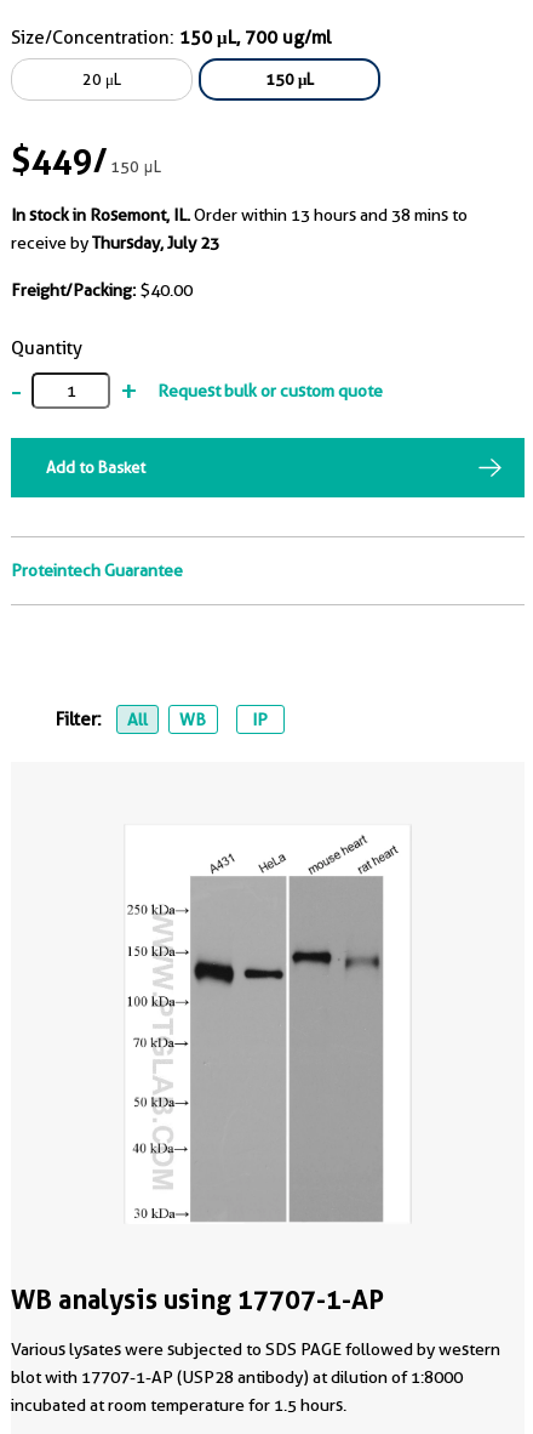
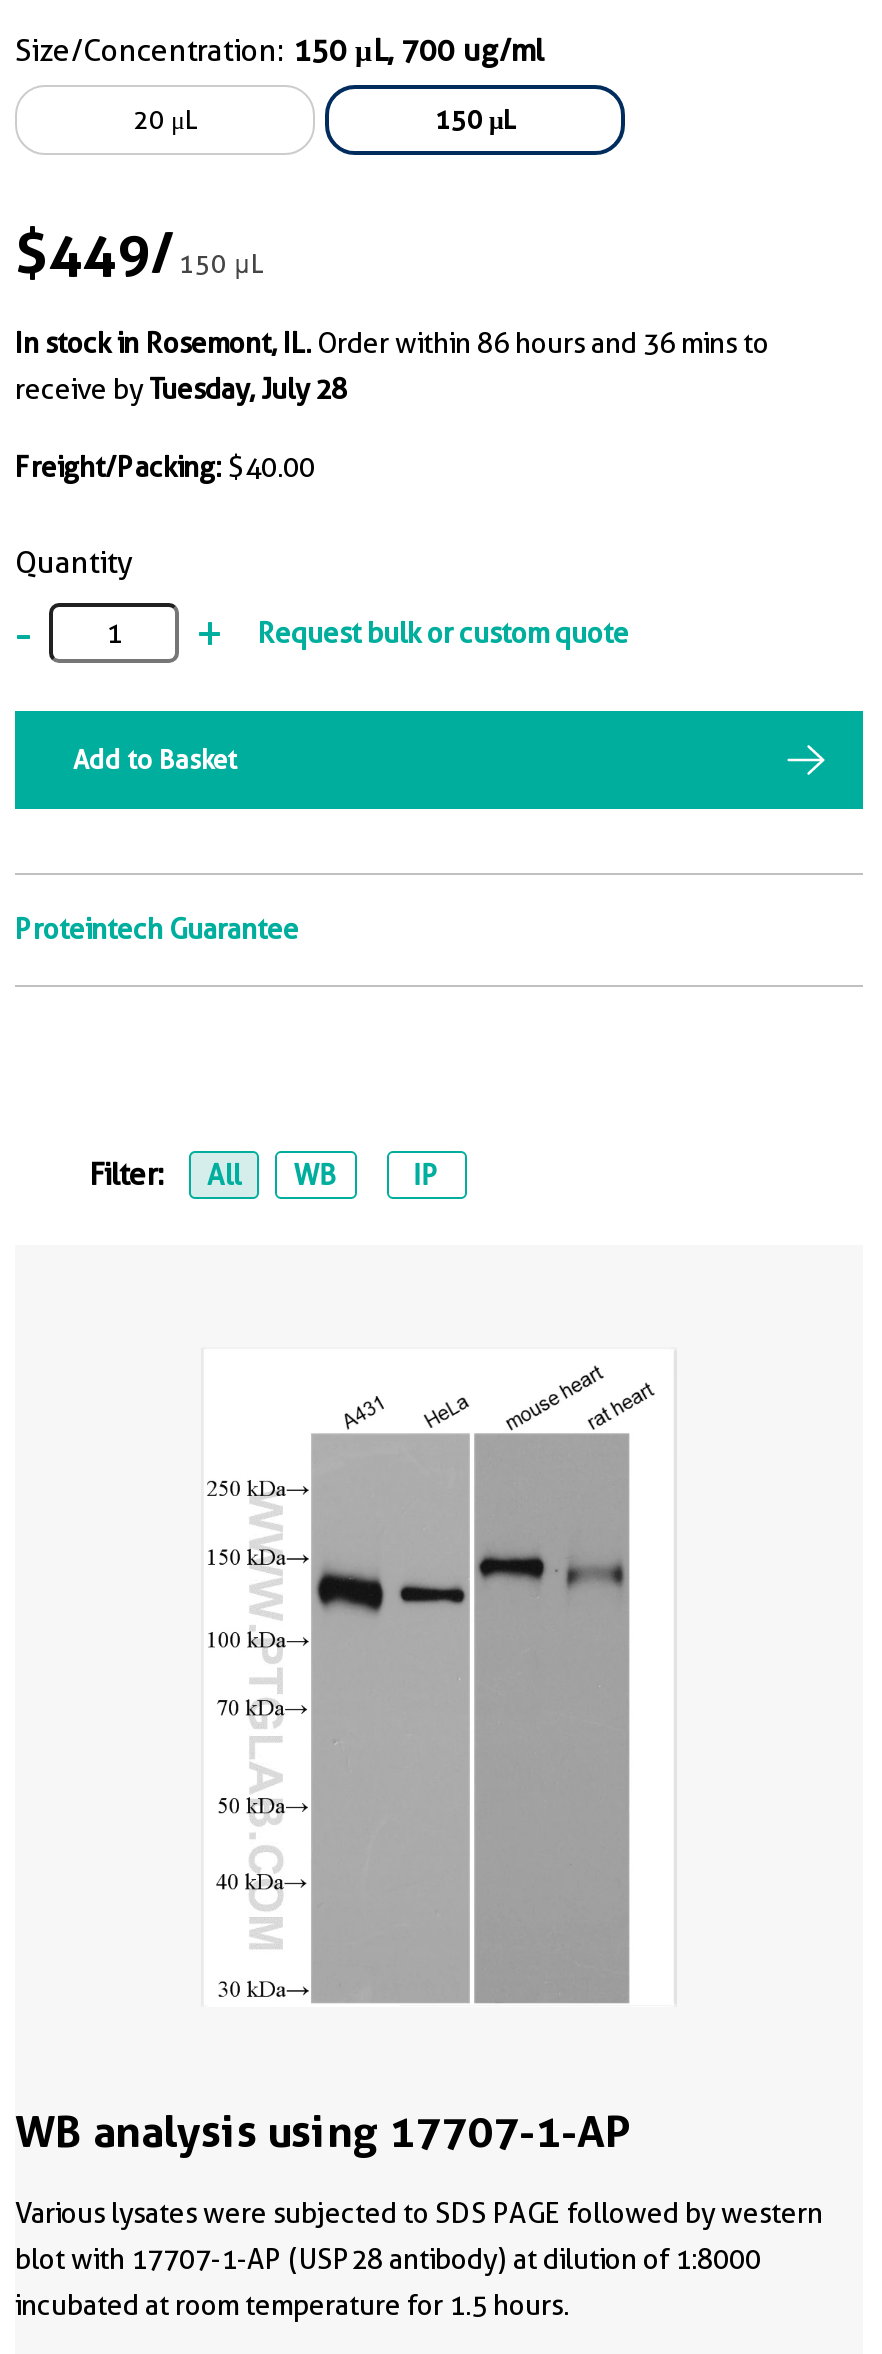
[11,205,468,225] In stock in Rosemont, IL. Order within 13 hours and 38 mins to -> [15,327,769,359] In stock in Rosemont, IL. Order within 86 hours and 36 mins to
[11,233,219,252] receive by Thursday, July 23 -> [15,373,347,405] receive by Tuesday, July 28

